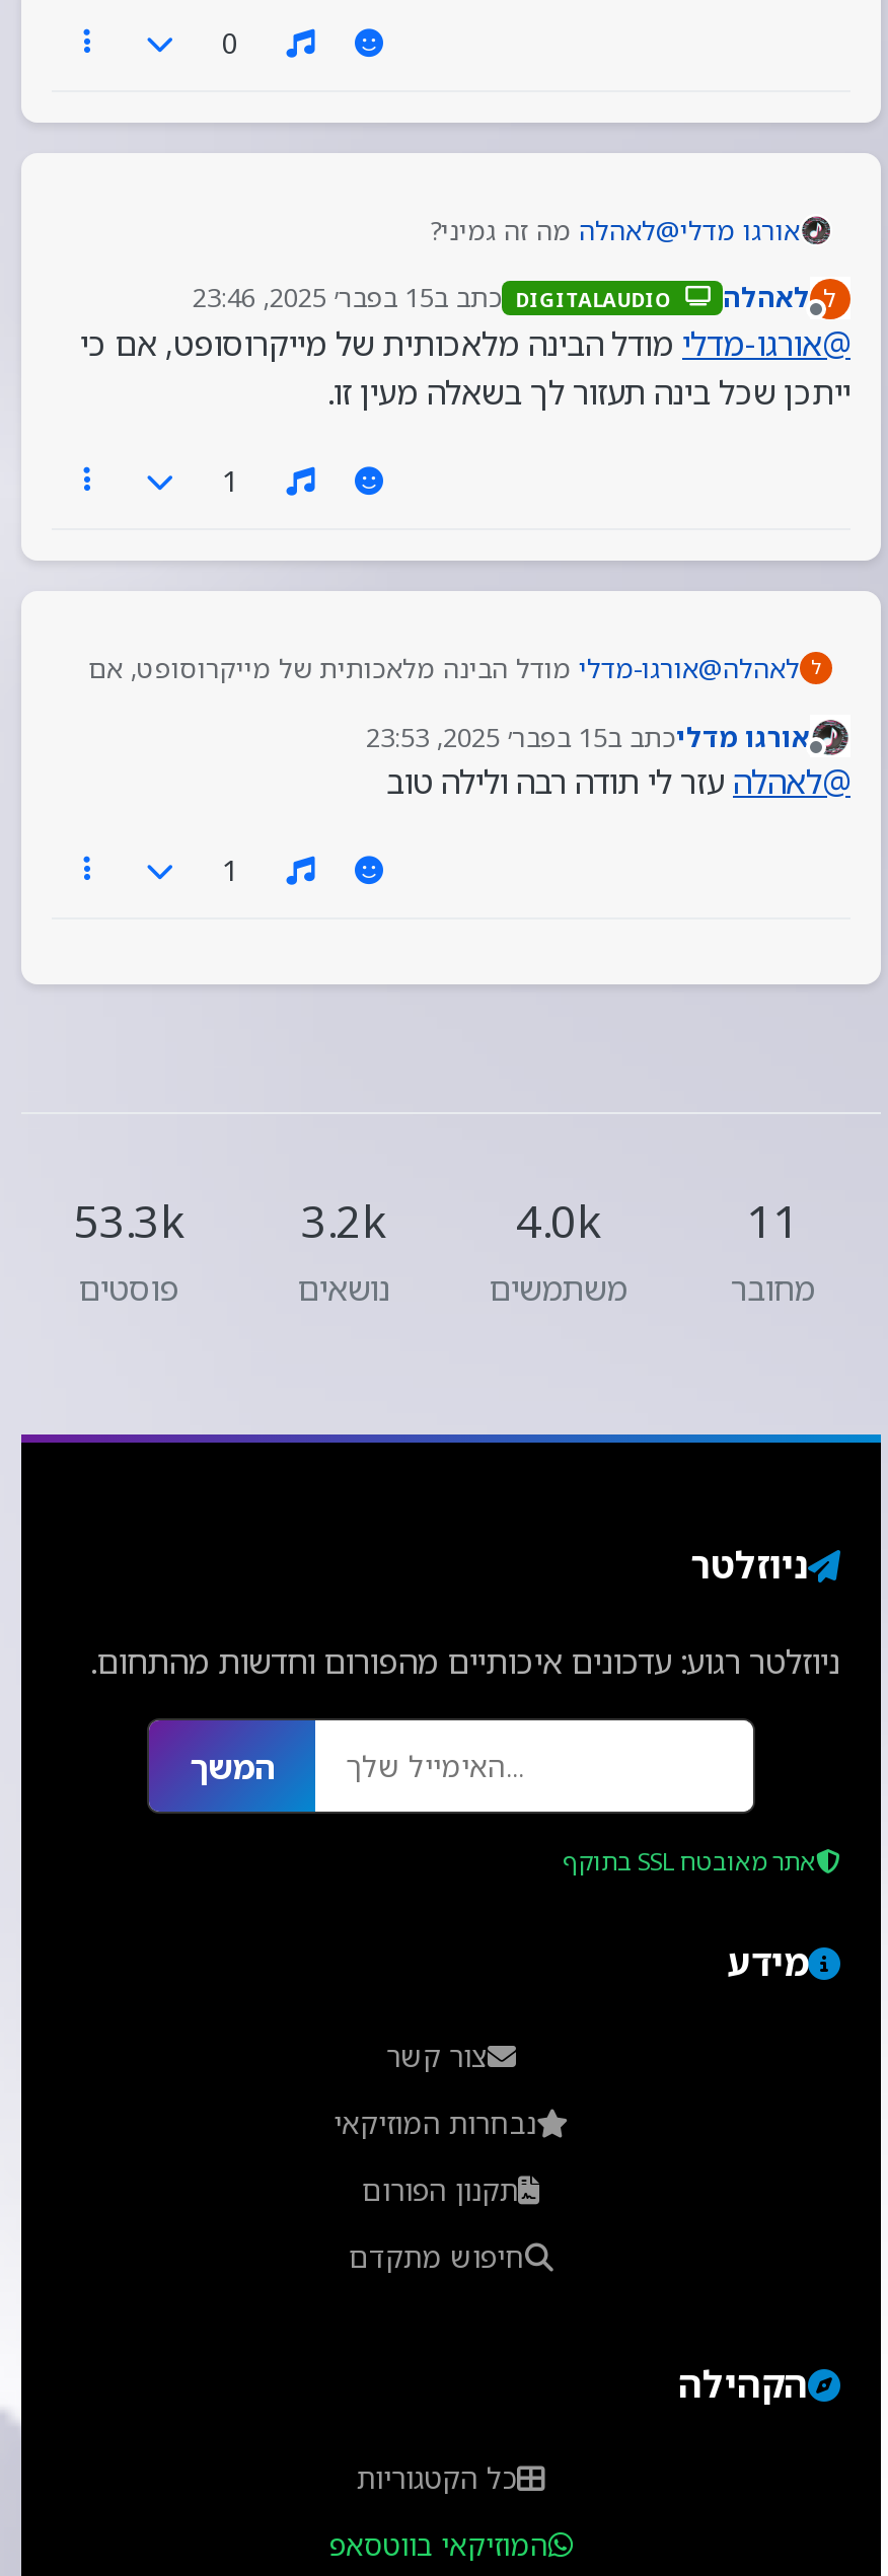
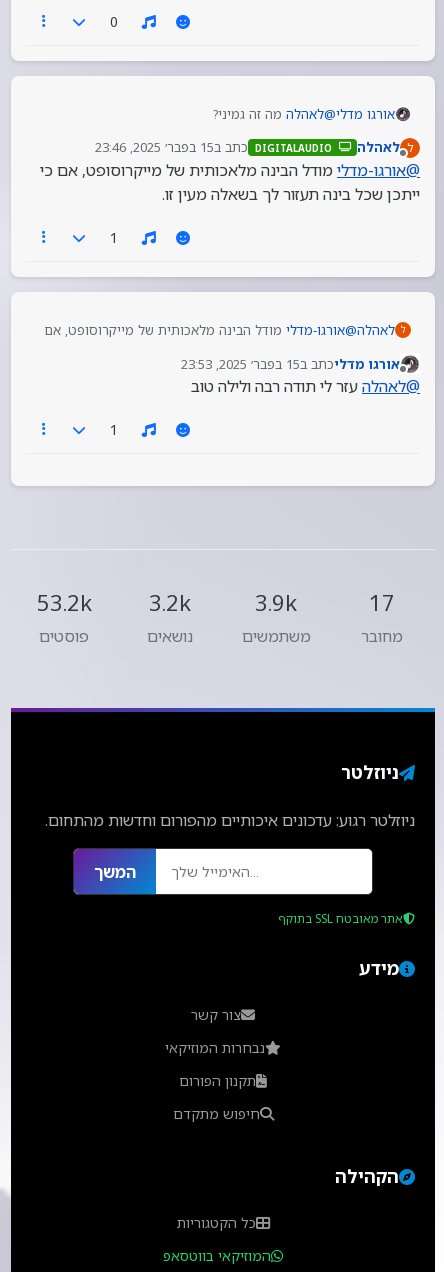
[73,1192,386,1251] 53.3k 3.2k -> [36,588,191,617] 53.2k 3.2k
[516,1192,601,1251] 4.0k -> [255,588,297,617] 3.9k
[747,1192,800,1251] 11 -> [369,588,395,617] 17

